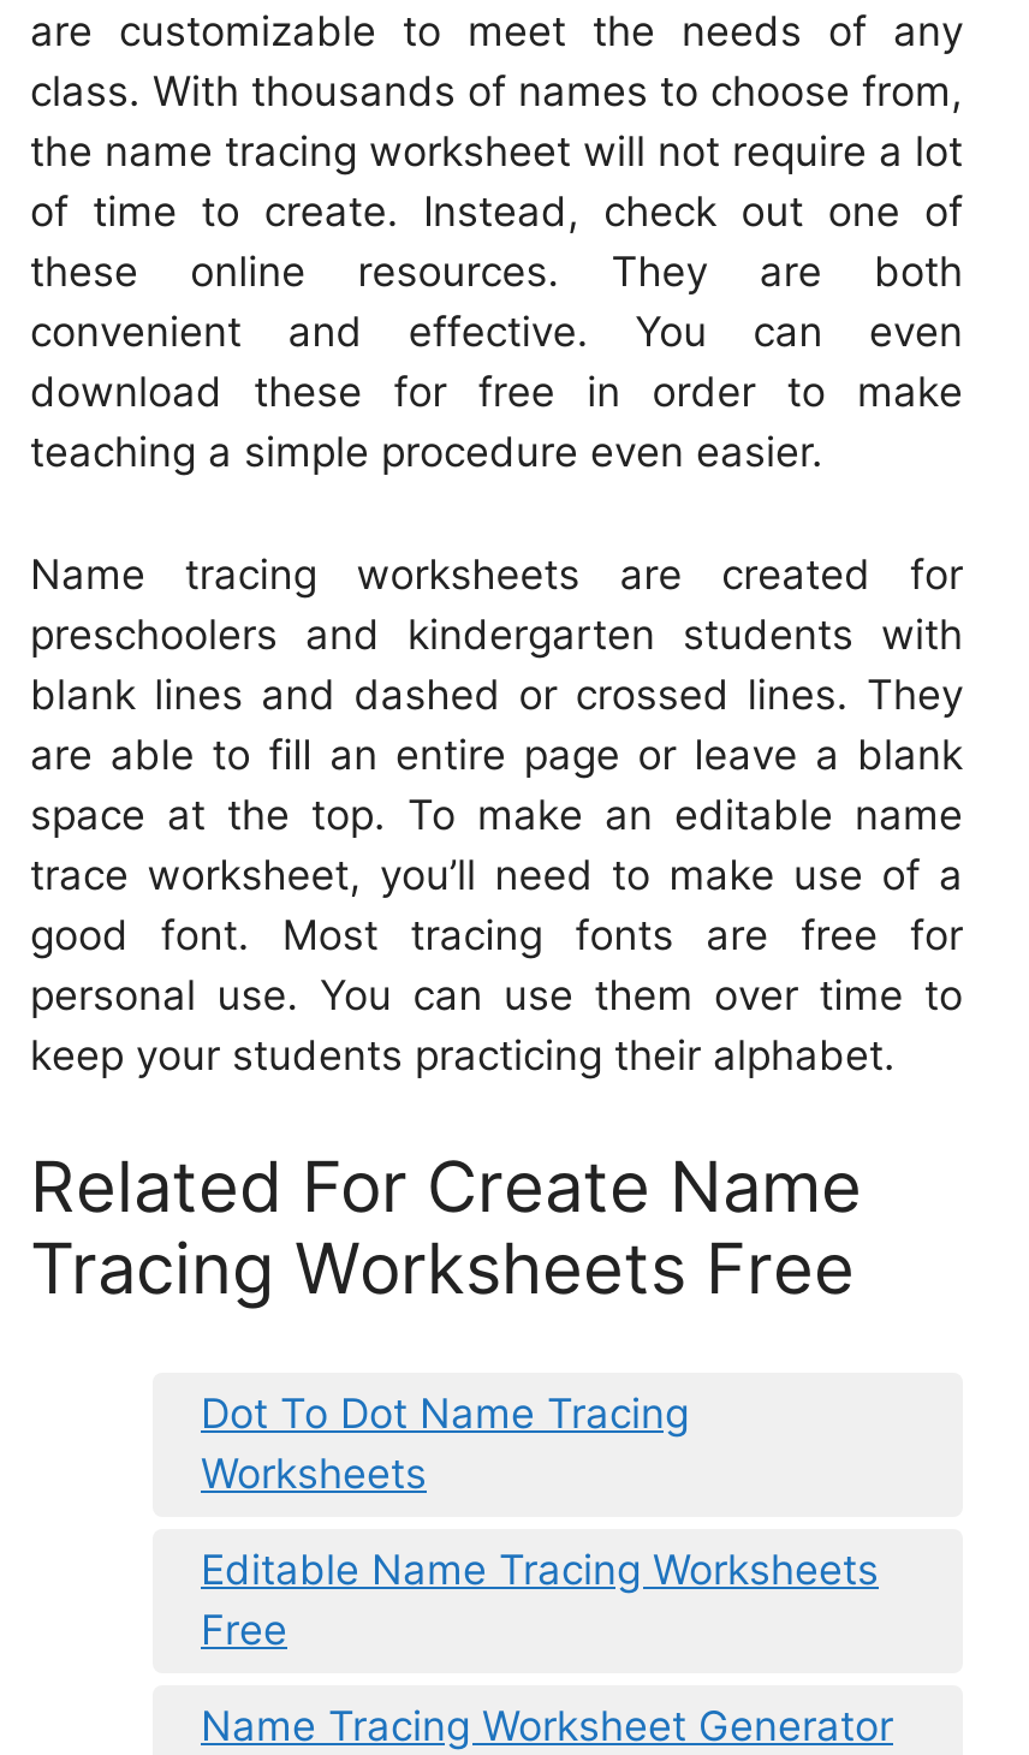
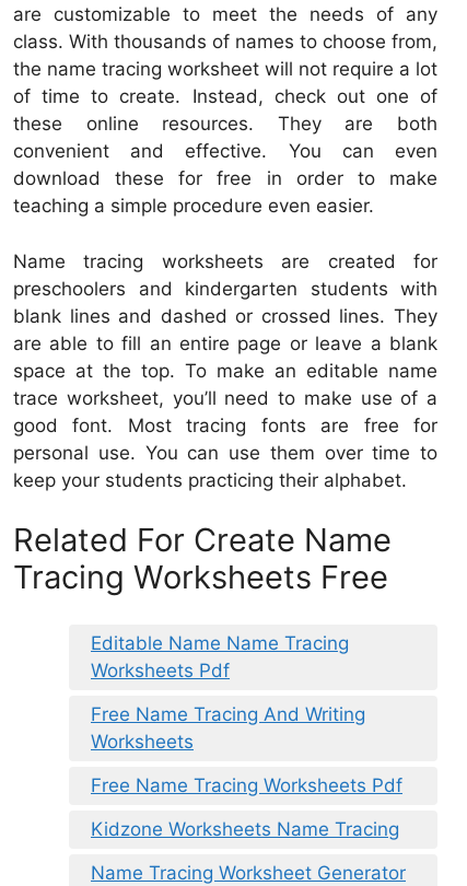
[201,1389,689,1437] Dot To Dot Name Tracing -> [91,632,365,725] Editable Name Name Tracing | Worksheets Pdf | Free Name Tracing And Writing
[201,1545,879,1653] Editable Name Tracing Worksheets | Free -> [91,774,402,840] Free Name Tracing Worksheets Pdf | Kidzone Worksheets Name Tracing

